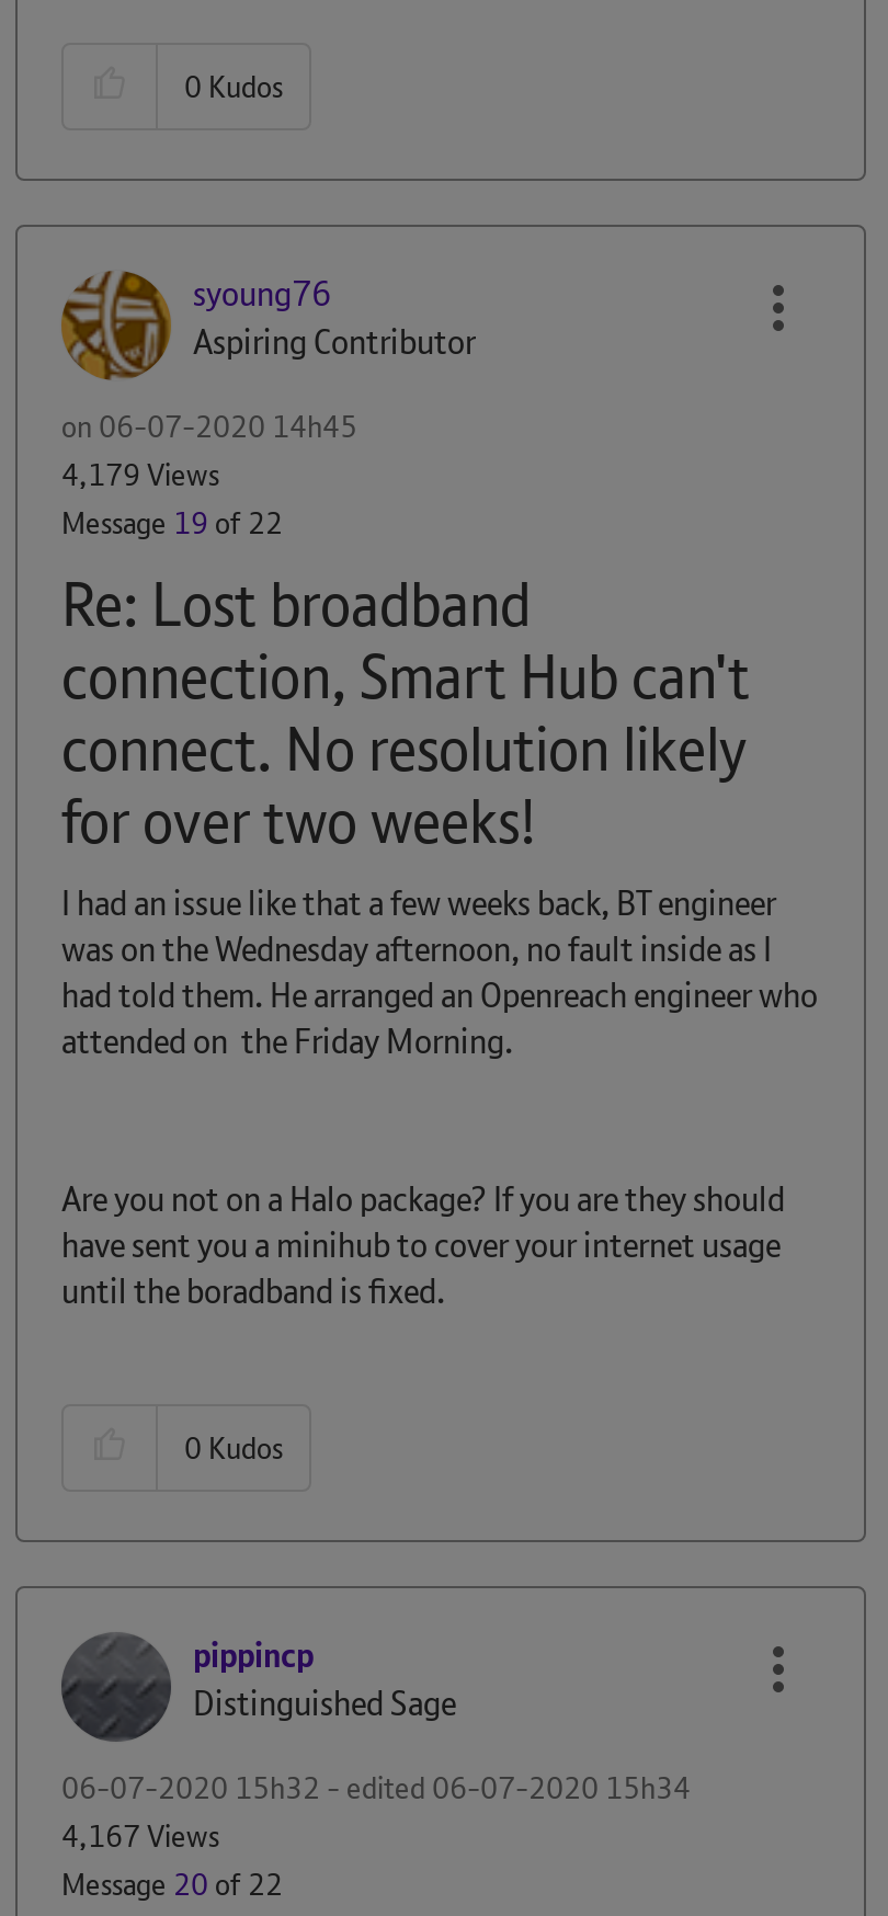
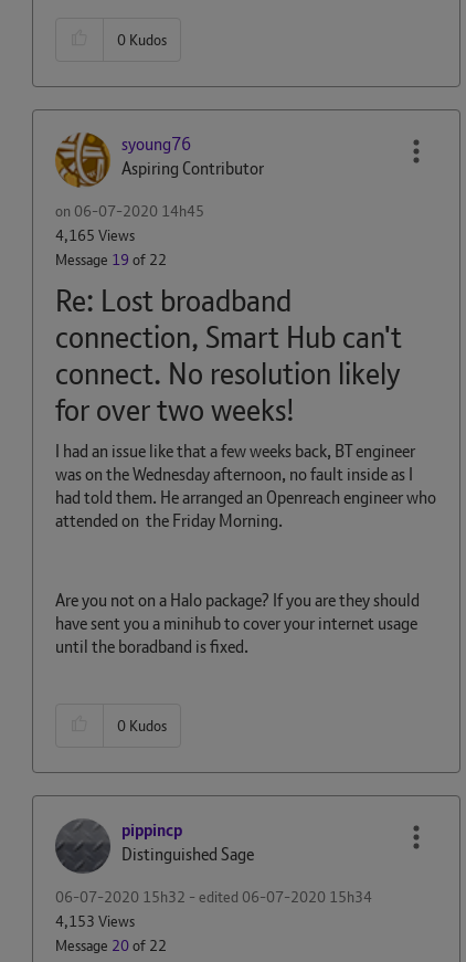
[61,455,219,494] 4,179 Views -> [55,225,135,245] 4,165 Views
[61,1816,219,1855] 4,167 Views -> [55,911,135,931] 4,153 Views

